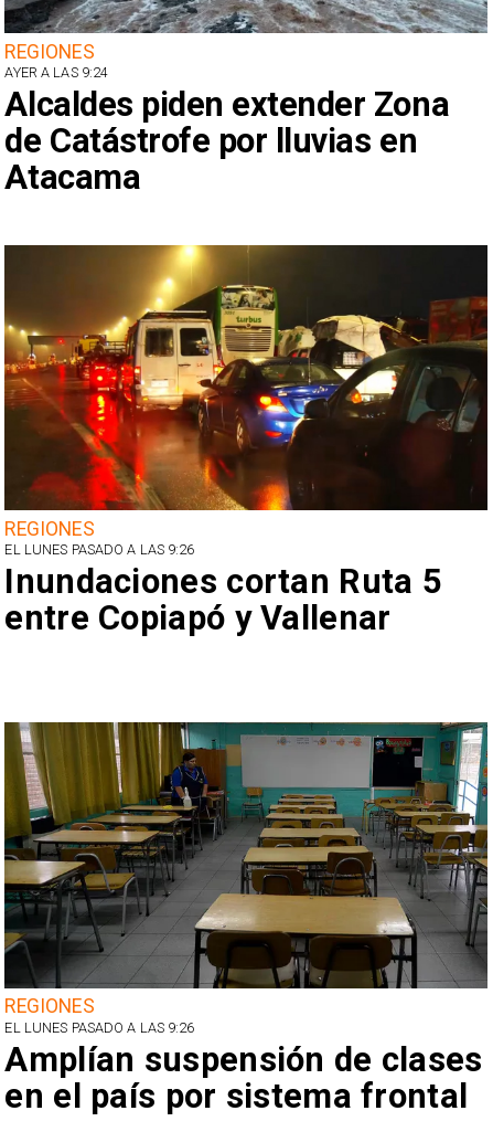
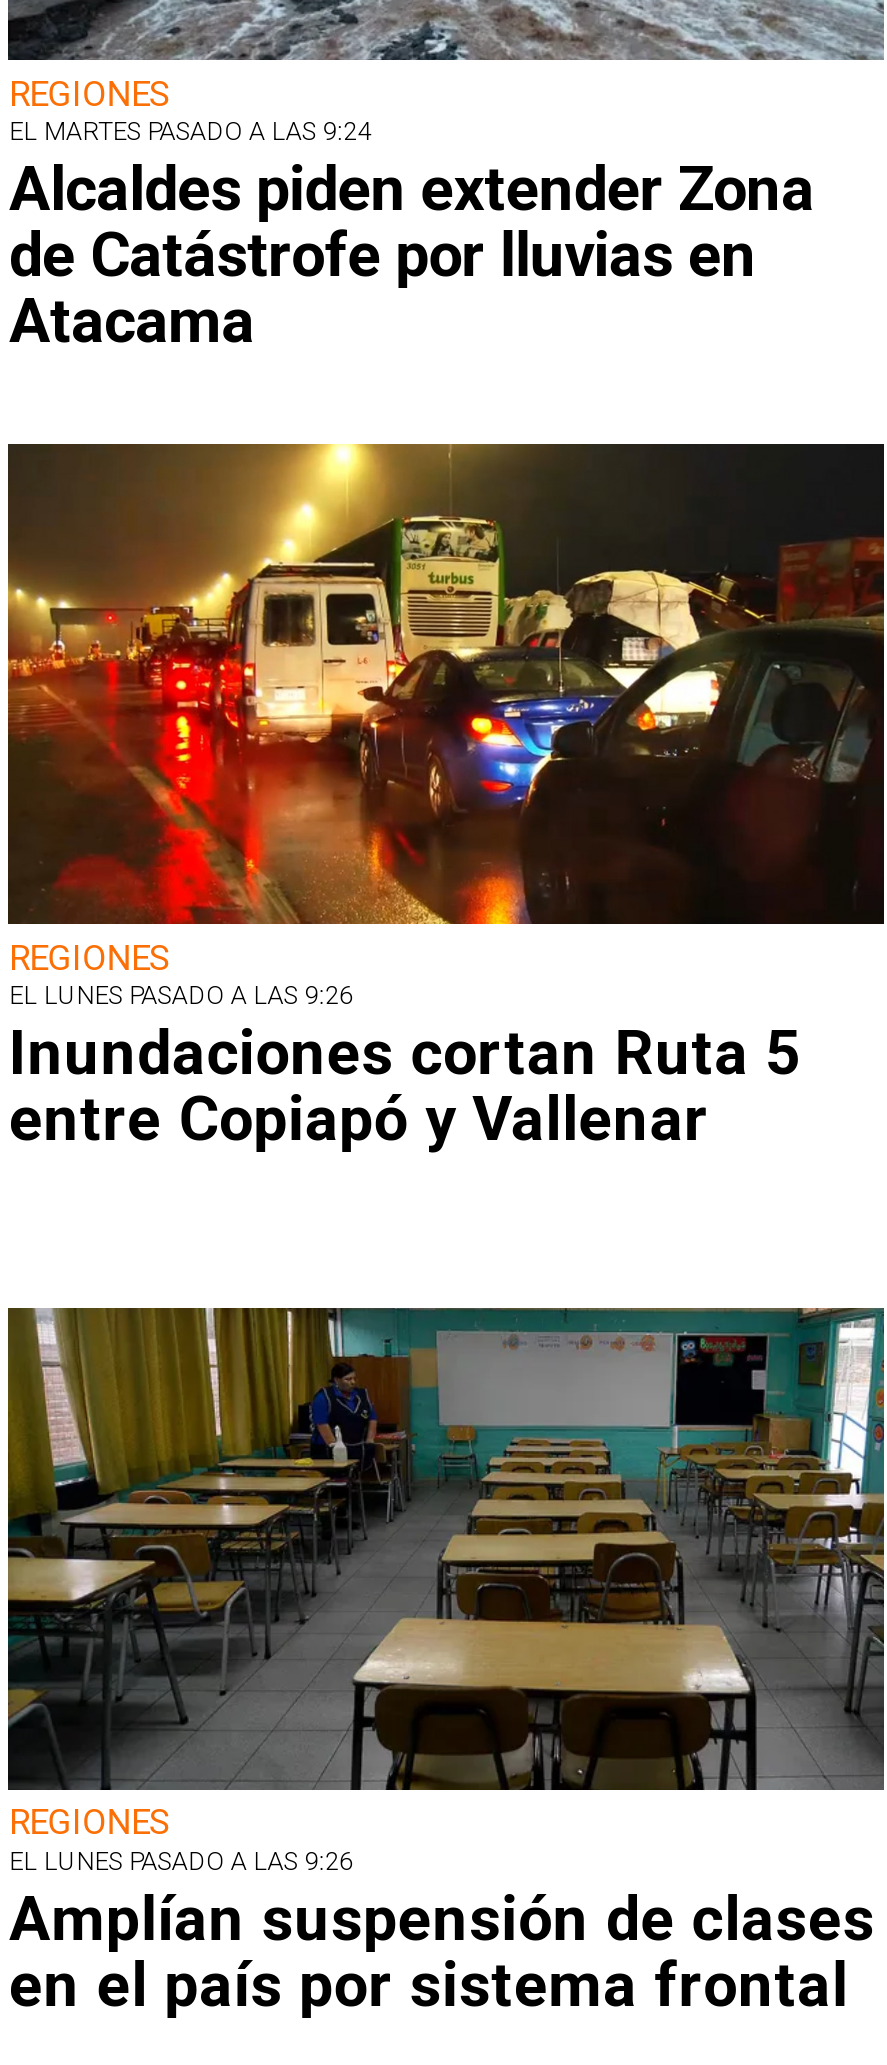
[5,64,108,81] AYER A LAS 9:24 -> [9,116,371,146] EL MARTES PASADO A LAS 9:24

